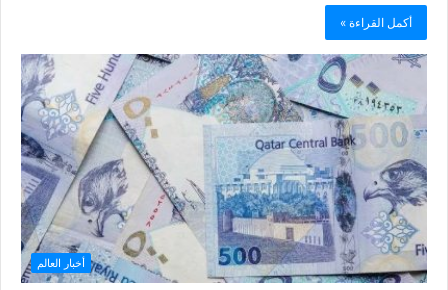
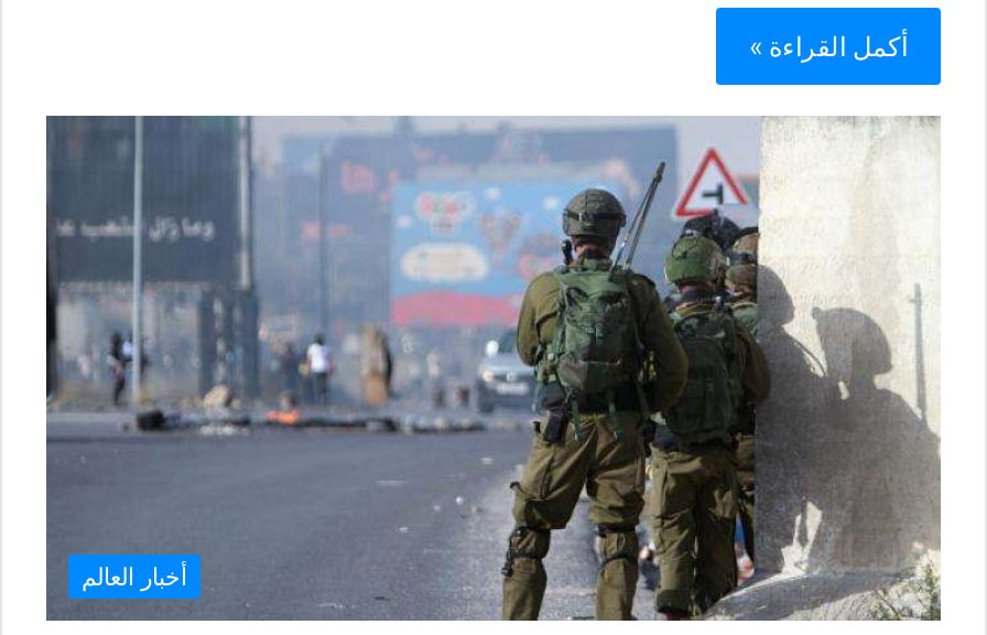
[20,54,428,284] [image] -> [44,115,941,622] [image]

